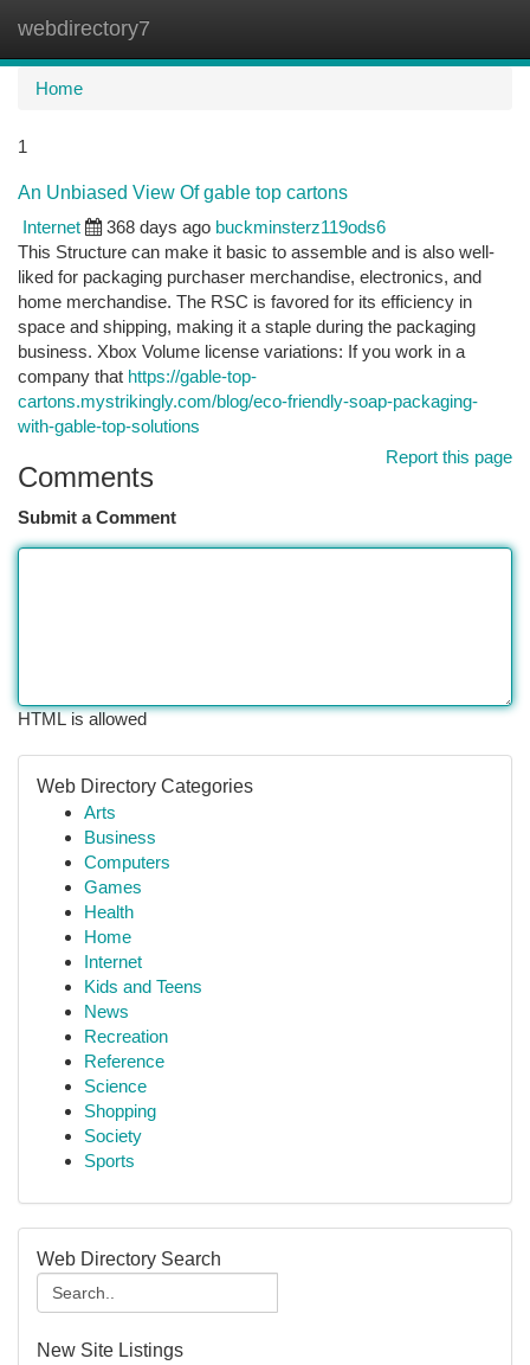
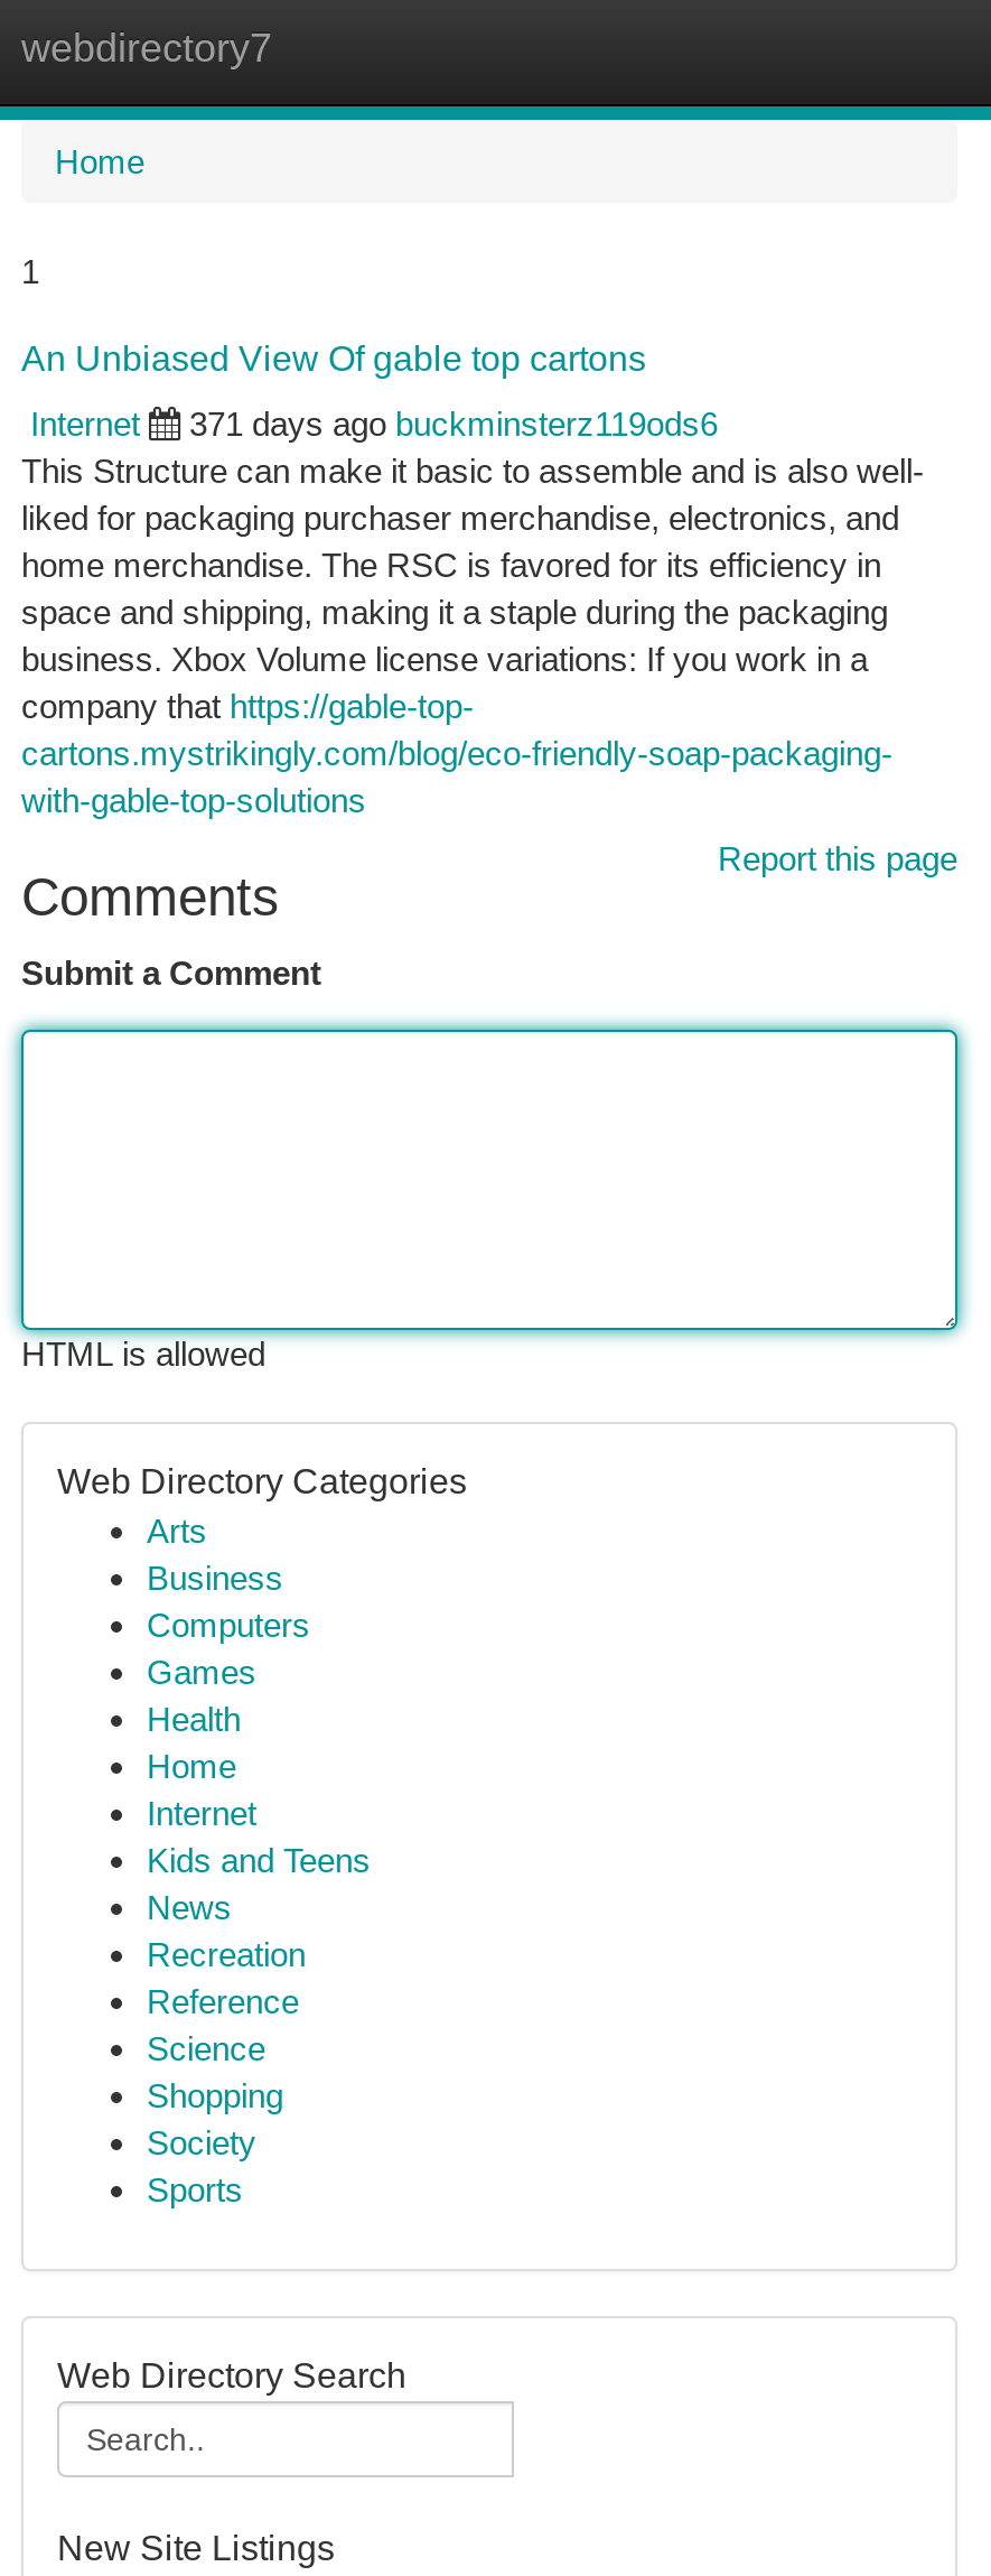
[106,217,386,237] 368 days ago buckminsterz119ods6 -> [189,404,718,443] 371 days ago buckminsterz119ods6

